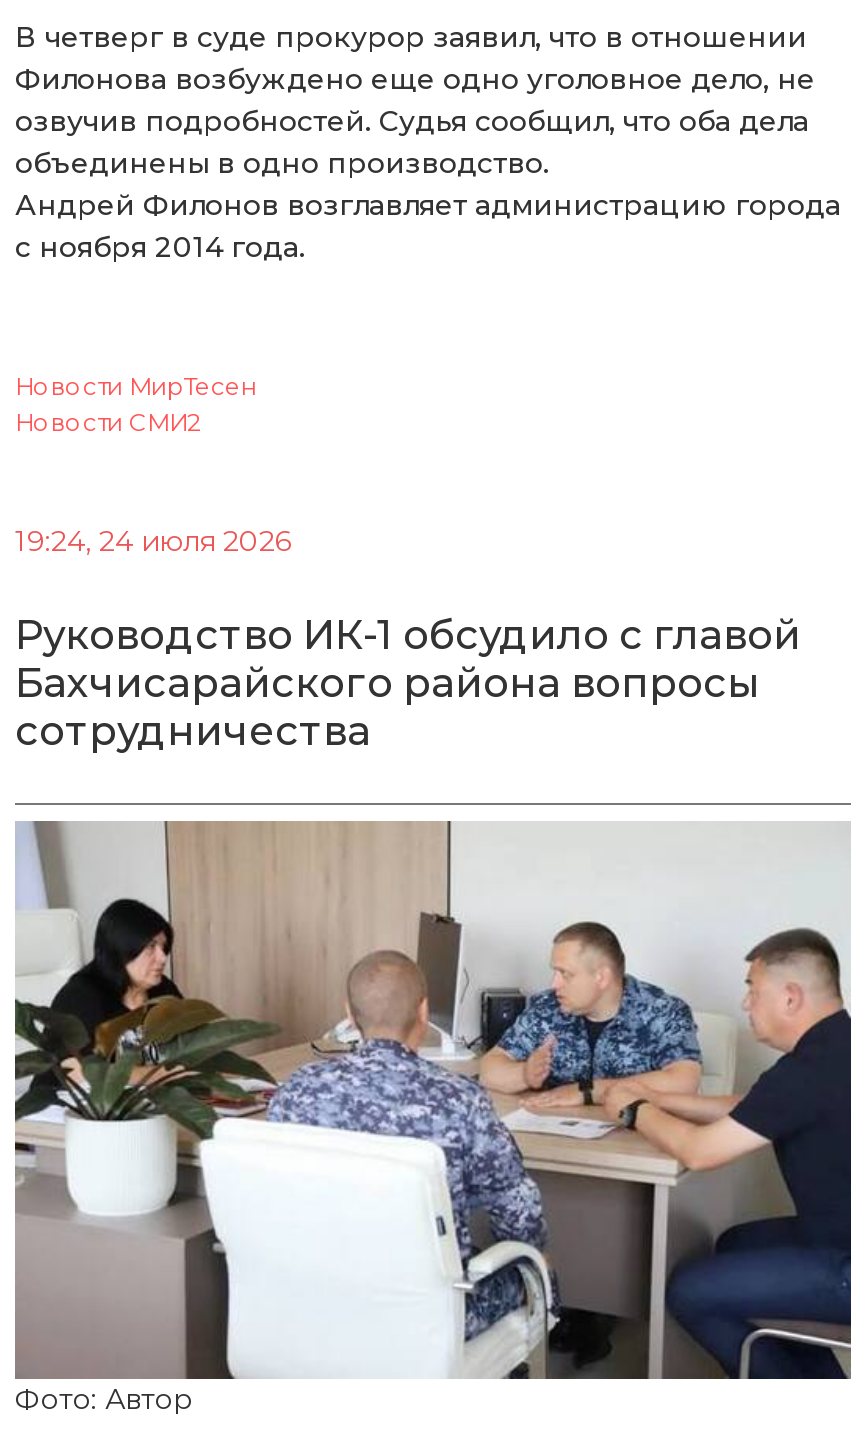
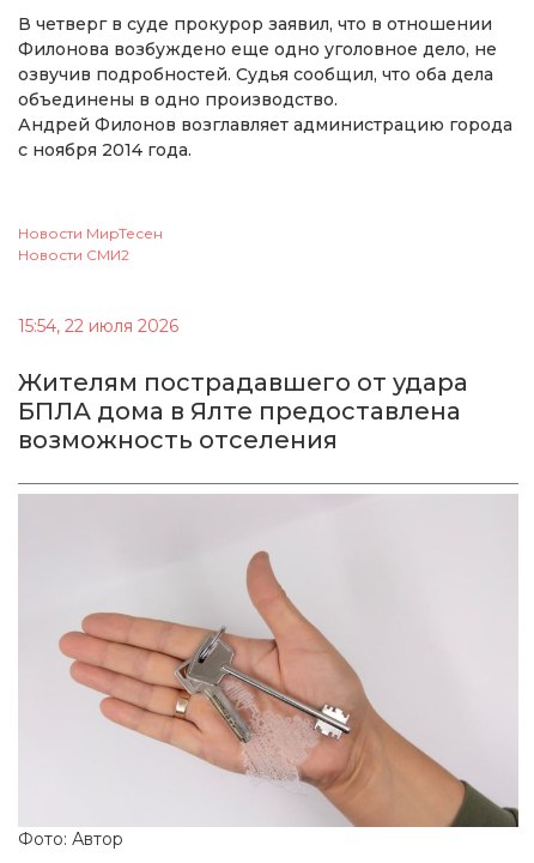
[15,523,291,559] 19:24, 24 июля 2026 -> [18,315,178,337] 15:54, 22 июля 2026
[15,611,801,755] Руководство ИК-1 обсудило с главой | Бахчисарайского района вопросы | сотрудничества -> [18,368,468,455] Жителям пострадавшего от удара | БПЛА дома в Ялте предоставлена | возможность отселения
[13,821,853,1383] [image] -> [18,495,520,828] [image]

